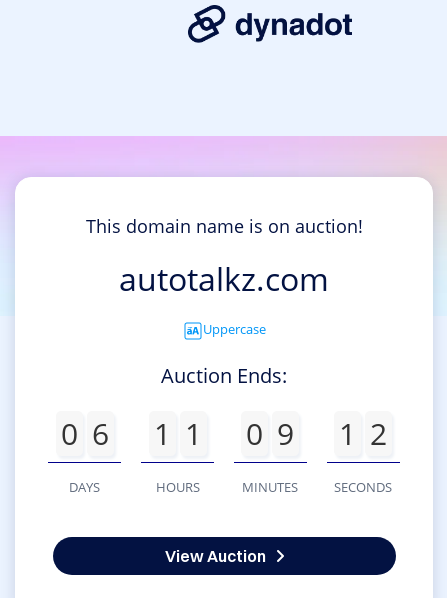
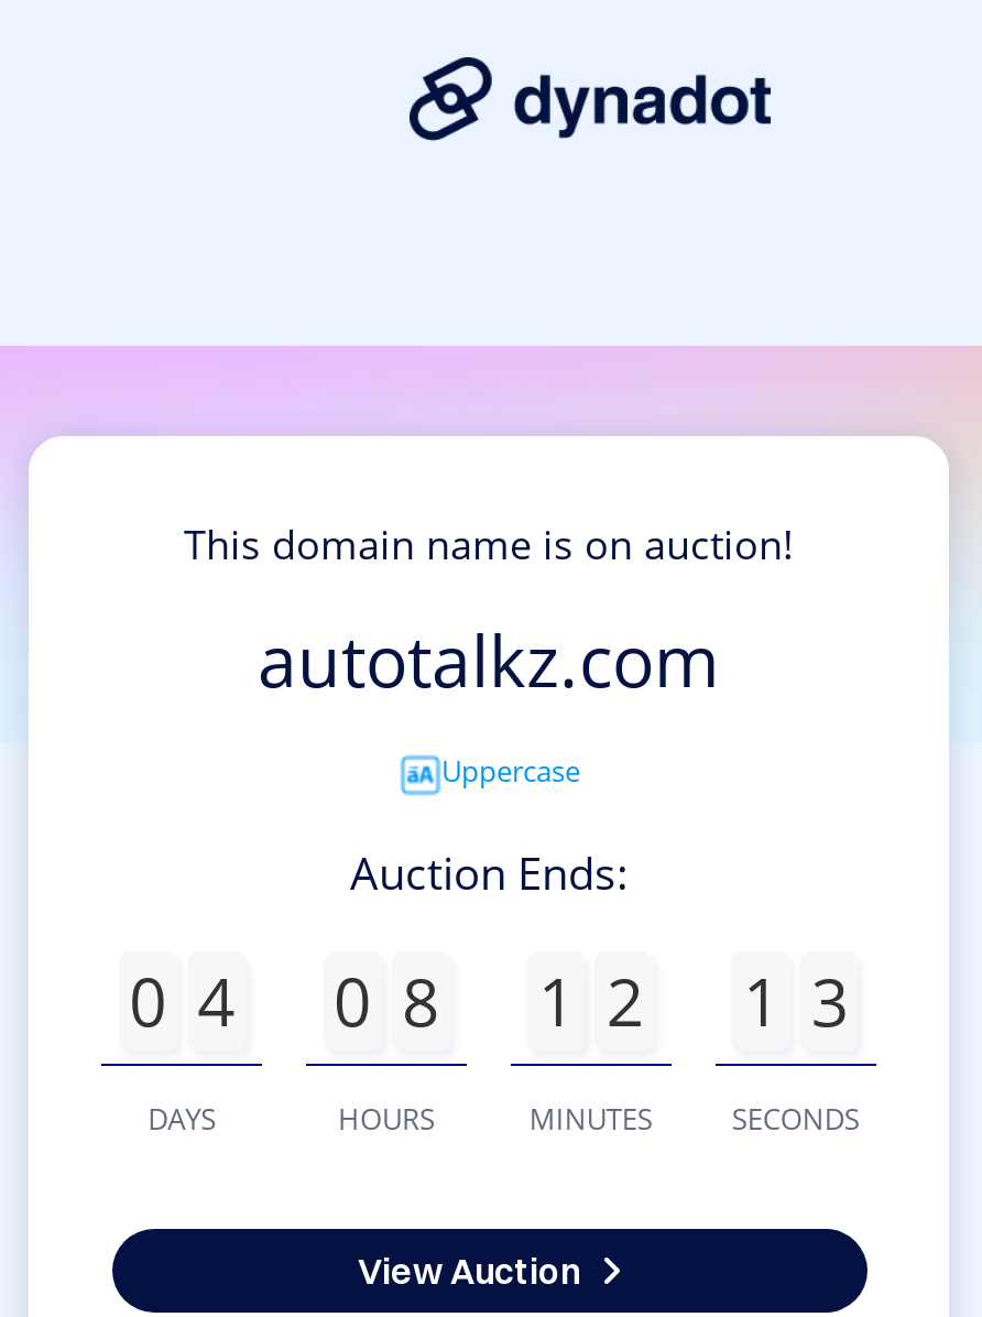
[61,413,109,454] 0 6 -> [129,956,235,1046] 0 4
[153,413,201,454] 1 1 -> [334,956,439,1046] 0 8
[246,413,294,454] 0 9 -> [538,956,644,1046] 1 2
[339,413,387,454] 1 2 -> [743,956,848,1046] 1 3

